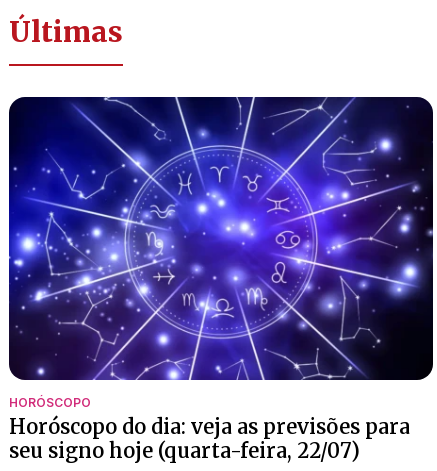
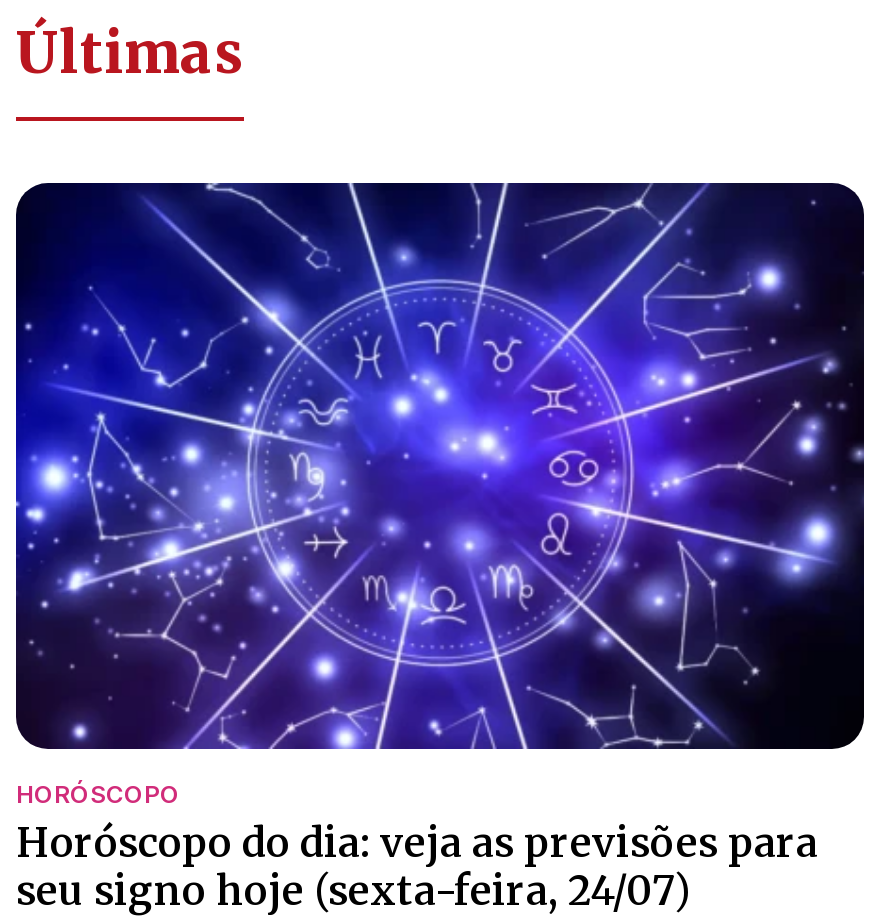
[9,438,365,463] seu signo hoje (quarta-feira, 22/07) -> [16,864,692,914] seu signo hoje (sexta-feira, 24/07)

